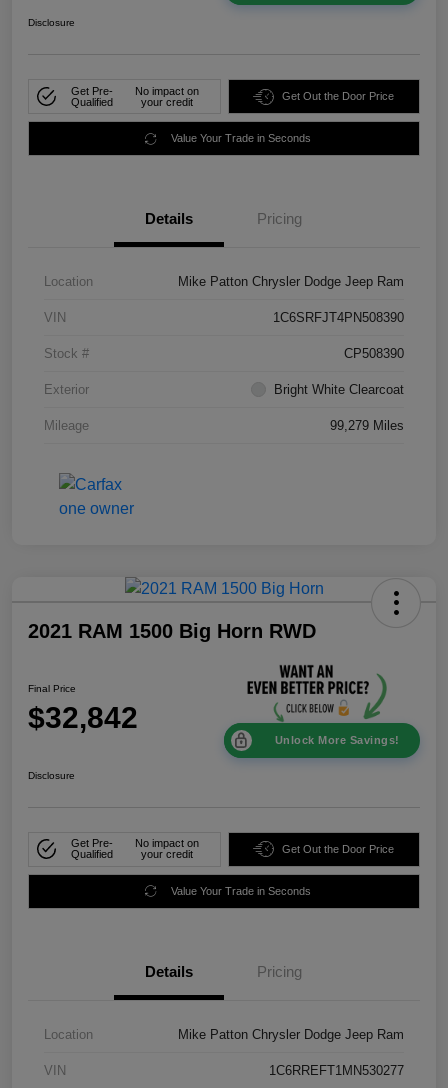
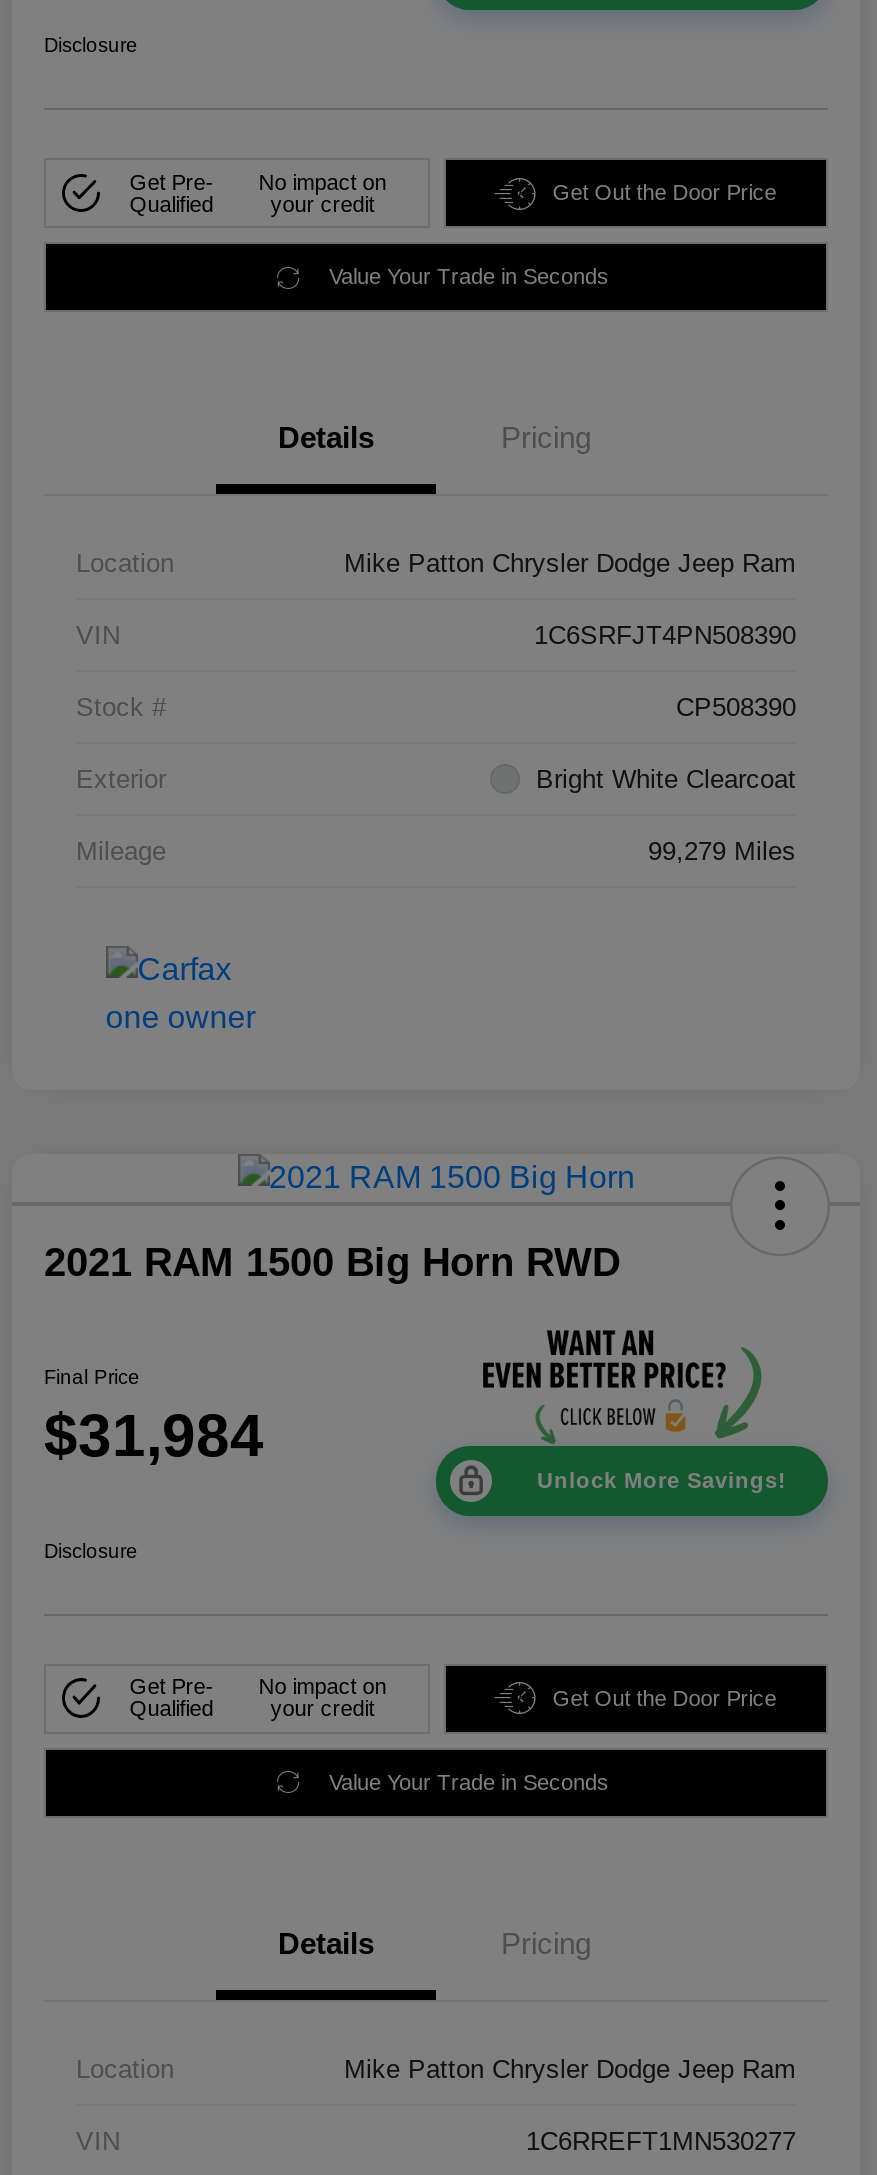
[28,701,138,734] $32,842 -> [44,1403,264,1469] $31,984

